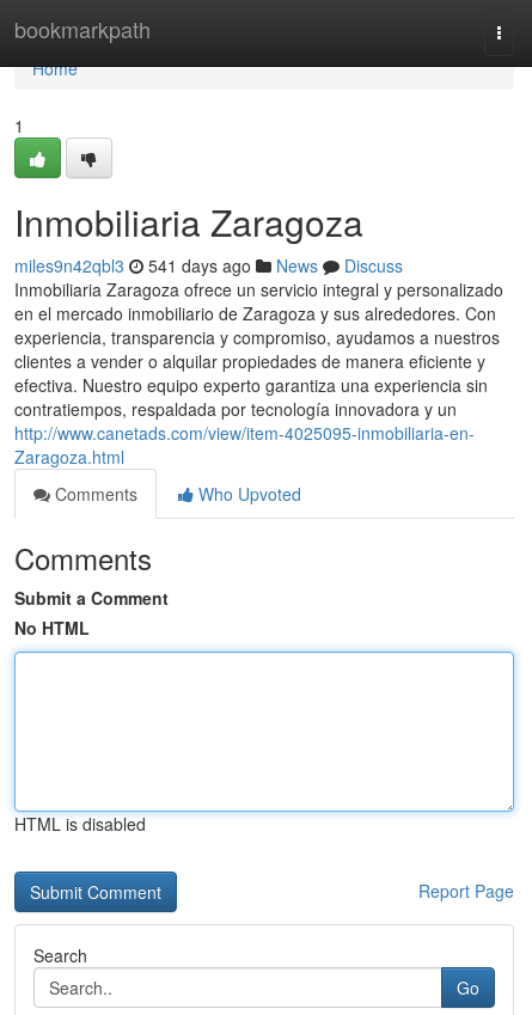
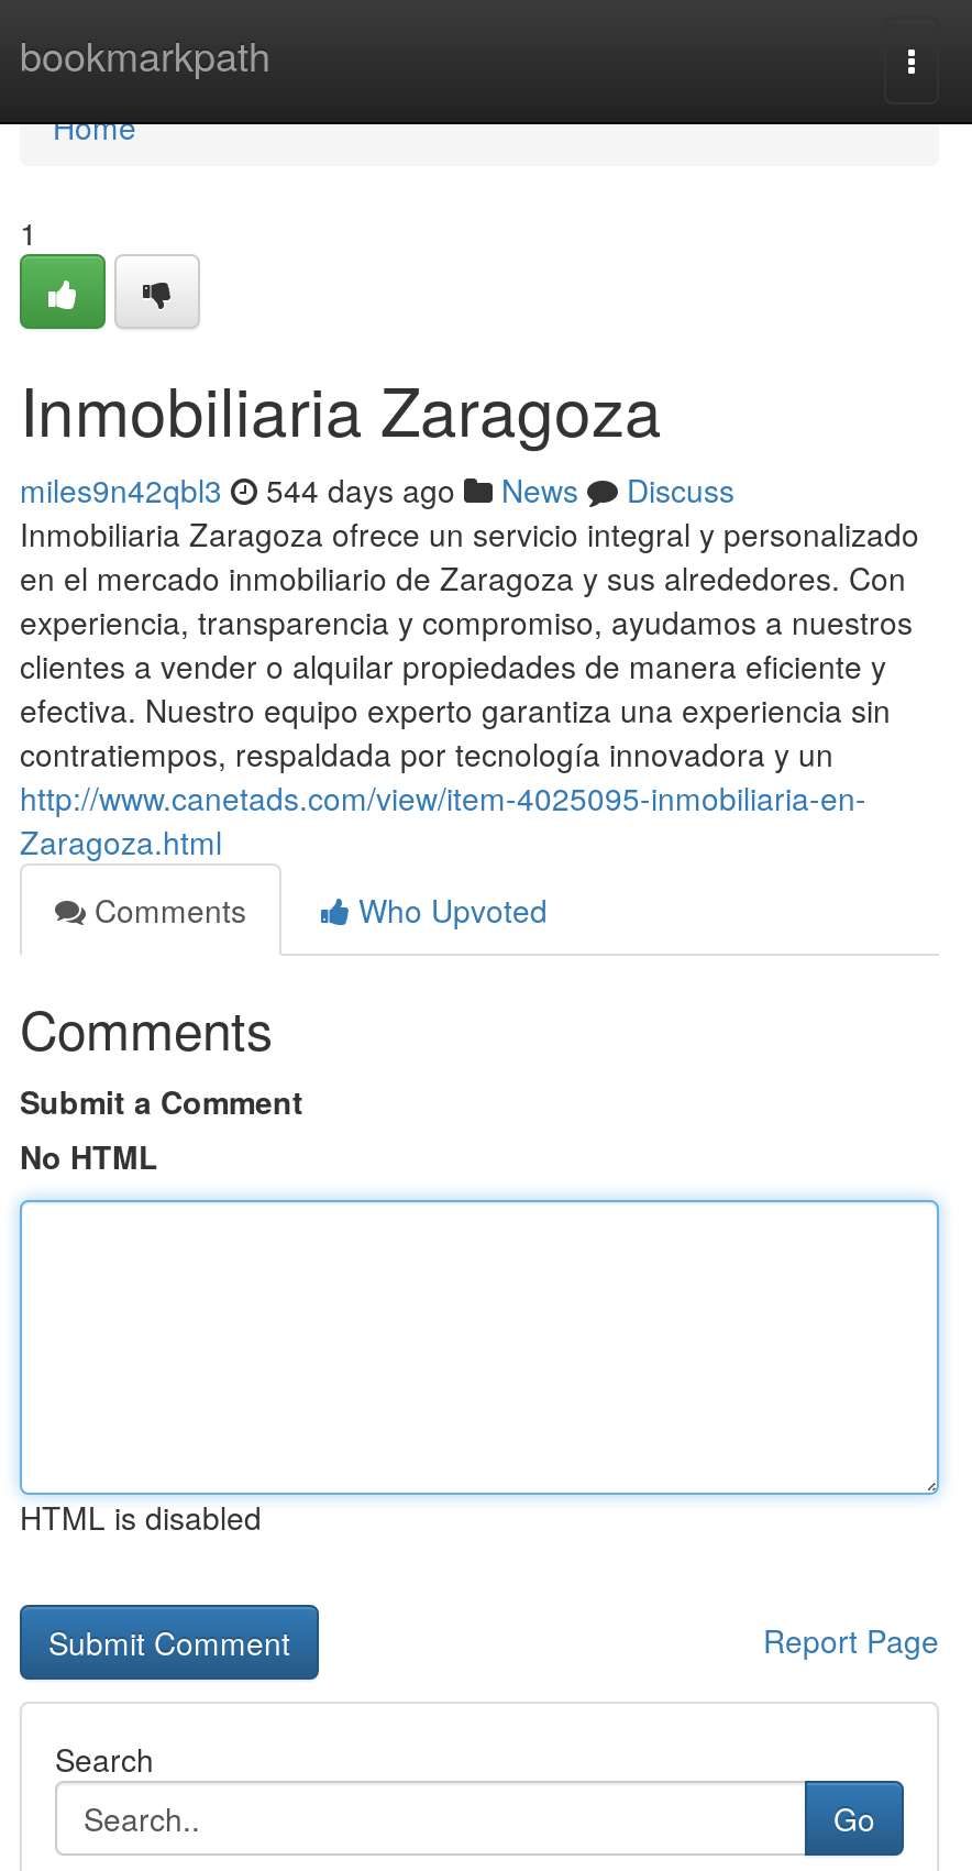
[14,253,403,277] miles9n42qbl3 541 days ago News Discuss -> [20,467,734,511] miles9n42qbl3 544 days ago News Discuss

